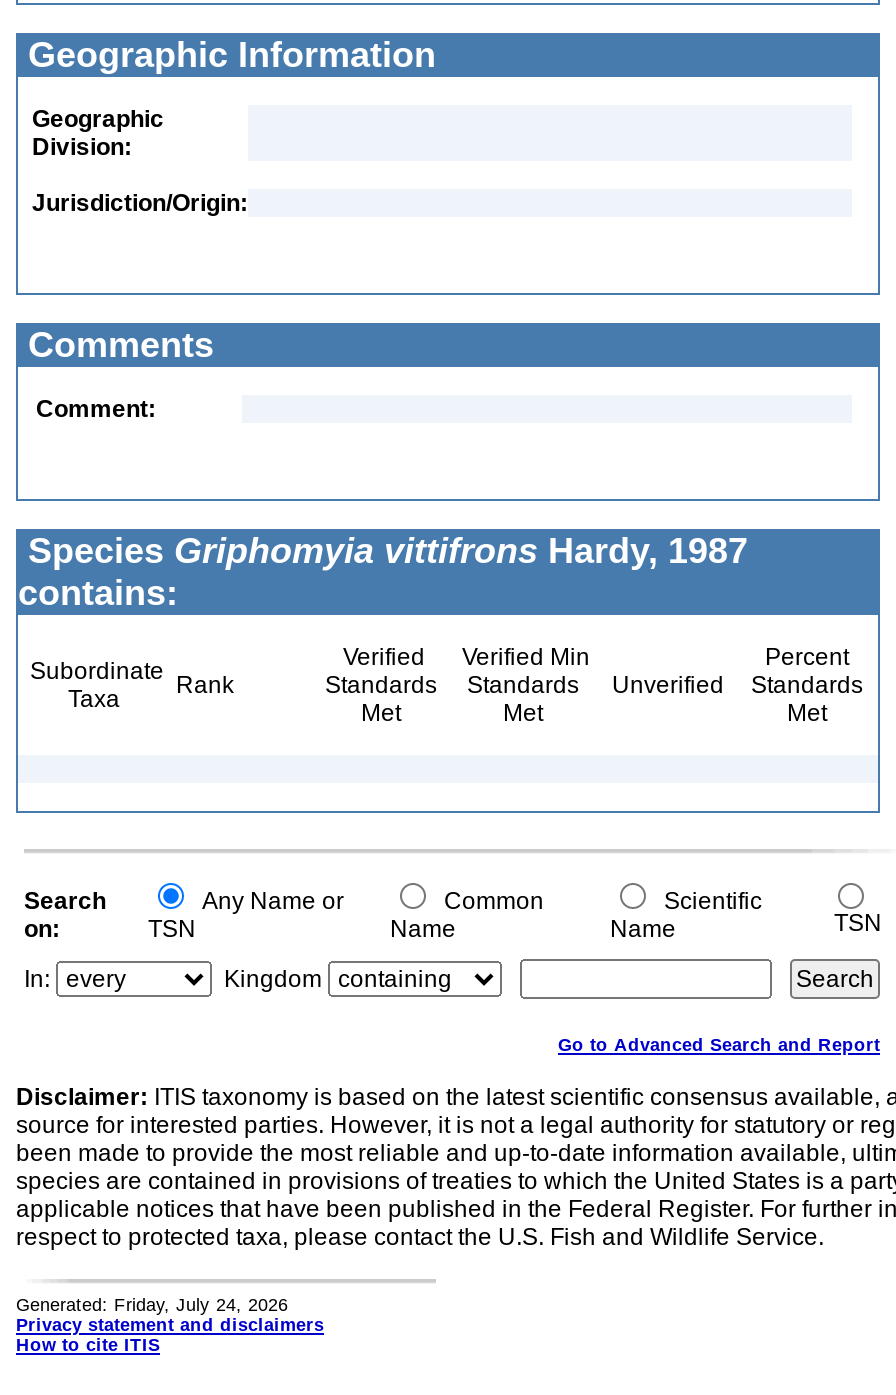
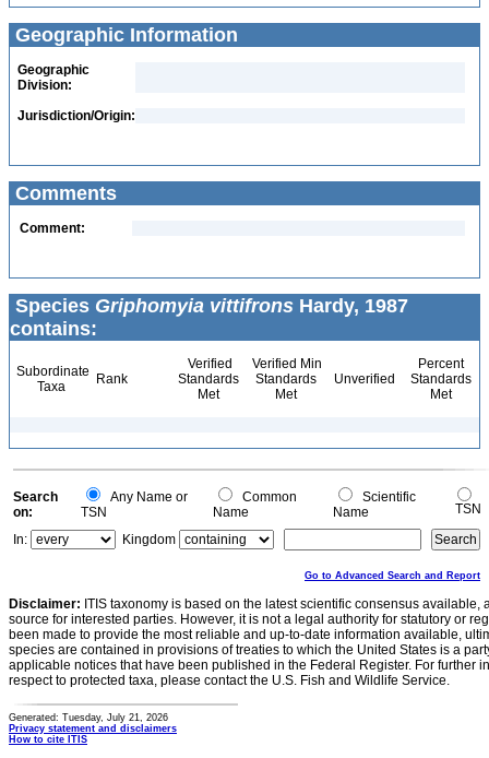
[16,1295,288,1315] Generated: Friday, July 24, 2026 -> [9,712,168,723] Generated: Tuesday, July 21, 2026

